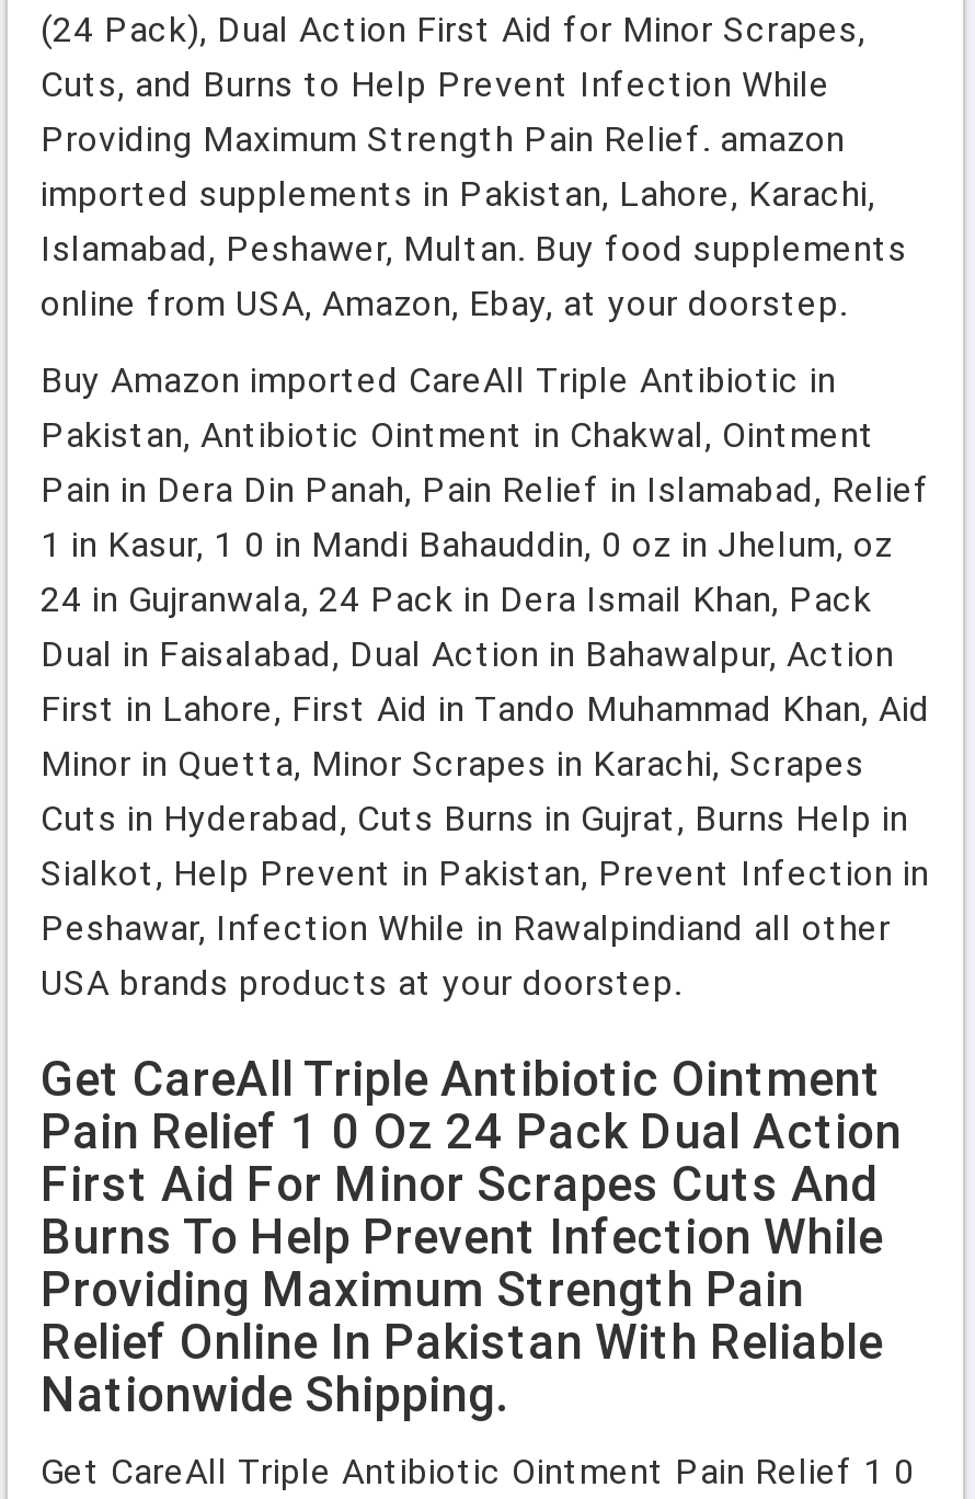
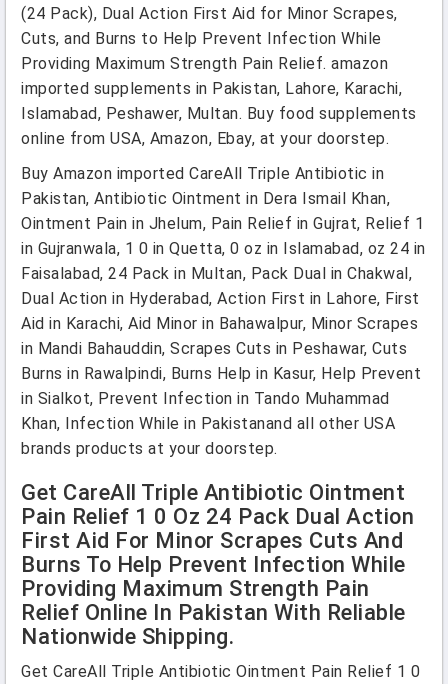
[41,414,930,1003] Pakistan, Antibiotic Ointment in Chakwal, Ointment | Pain in Dera Din Panah, Pain Relief in Islamabad, Relief | 1 in Kasur, 1 0 in Mandi Bahauddin, 0 oz in Jhelum, oz | 24 in Gujranwala, 24 Pack in Dera Ismail Khan, Pack | Dual in Faisalabad, Dual Action in Bahawalpur, Action | First in Lahore, First Aid in Tando Muhammad Khan, Aid | Minor in Quetta, Minor Scrapes in Karachi, Scrapes | Cuts in Hyderabad, Cuts Burns in Gujrat, Burns Help in | Sialkot, Help Prevent in Pakistan, Prevent Infection in | Peshawar, Infection While in Rawalpindiand all other | USA brands products at your doorstep. -> [21,189,425,458] Pakistan, Antibiotic Ointment in Dera Ismail Khan, | Ointment Pain in Jhelum, Pain Relief in Gujrat, Relief 1 | in Gujranwala, 1 0 in Quetta, 0 oz in Islamabad, oz 24 in | Faisalabad, 24 Pack in Multan, Pack Dual in Chakwal, | Dual Action in Hyderabad, Action First in Lahore, First | Aid in Karachi, Aid Minor in Bahawalpur, Minor Scrapes | in Mandi Bahauddin, Scrapes Cuts in Peshawar, Cuts | Burns in Rawalpindi, Burns Help in Kasur, Help Prevent | in Sialkot, Prevent Infection in Tando Muhammad | Khan, Infection While in Pakistanand all other USA | brands products at your doorstep.

